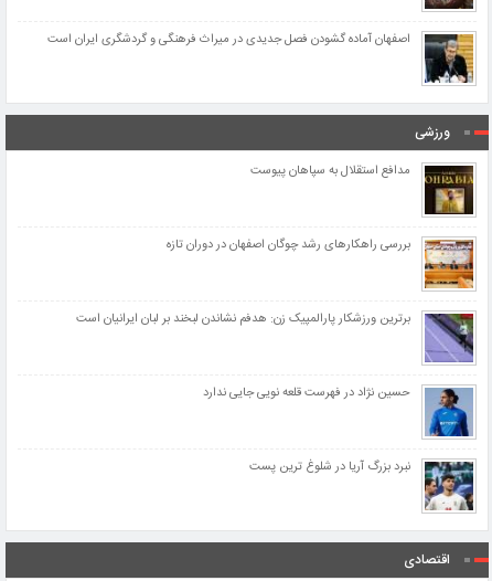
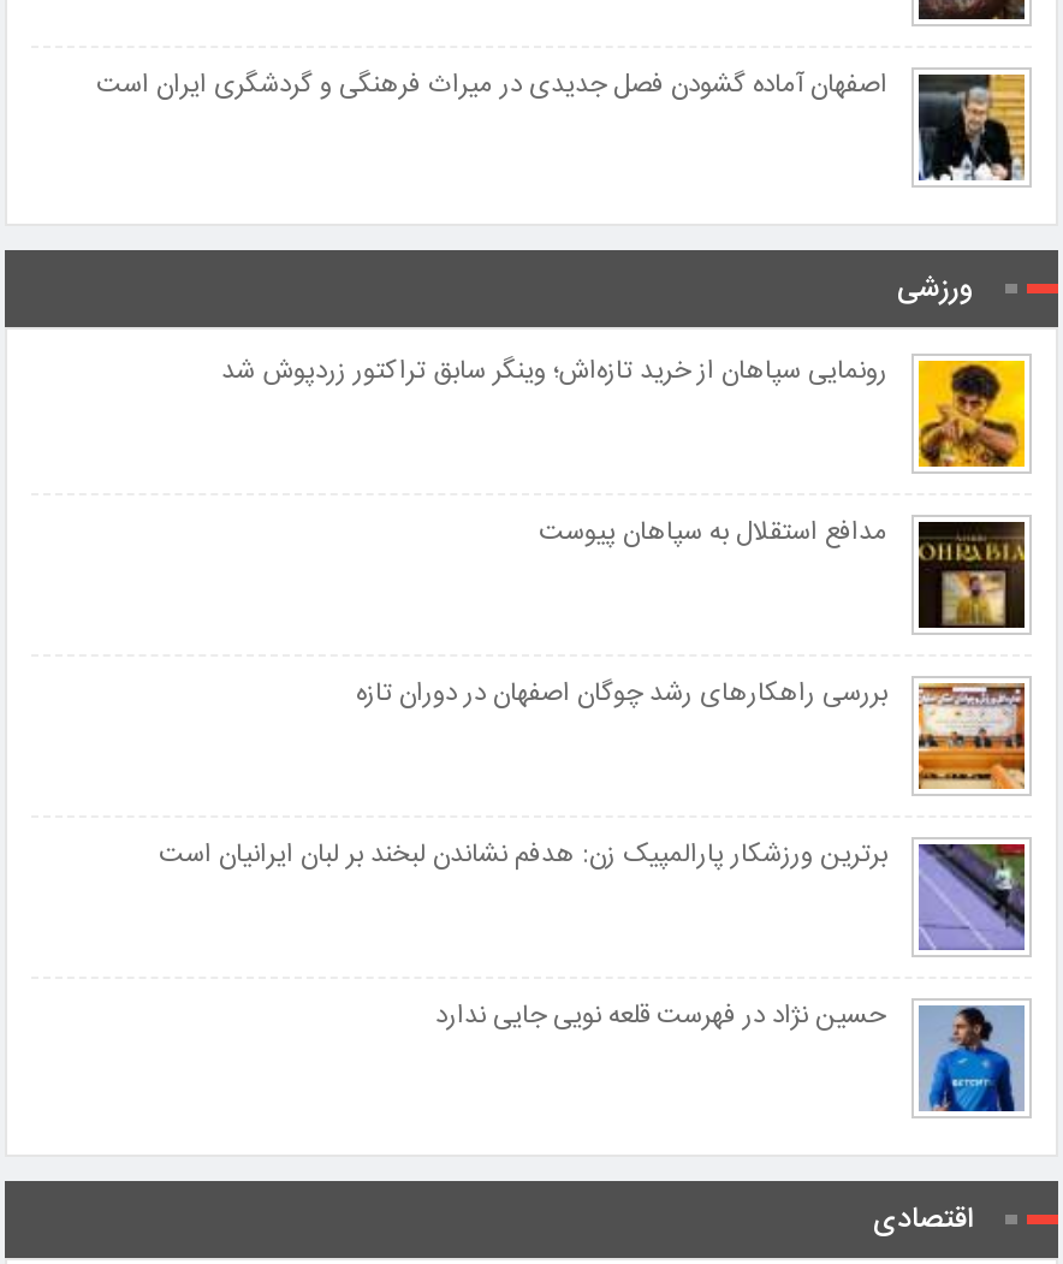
none -> [221,351,1027,469] [image] | رونمایی سپاهان از خرید تازه‌اش؛ وینگر سابق تراکتور زردپوش شد
moved [76,161,475,403] -> [159,512,1029,1039]: [image] | مدافع استقلال به سپاهان پیوست | بررسی راهکارهای رشد چوگان اصفهان در دوران تازه | برترین ورزشکار پارالمپیک زن: هدفم نشاندن لبخند بر لبان ایرانیان است | حسین نژاد در فهرست قلعه نویی جایی ندارد
moved [424,387,473,439] -> [916,1003,1025,1116]: [image]
[249,457,474,511] [image] | نبرد بزرگ آریا در شلوغ ترین پست -> none

